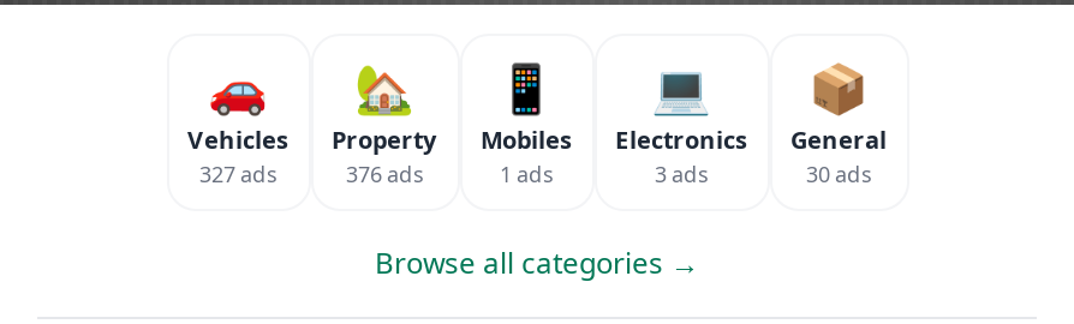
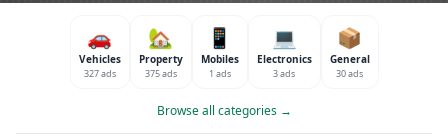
[346,158,423,190] 376 ads -> [144,67,176,80] 375 ads

